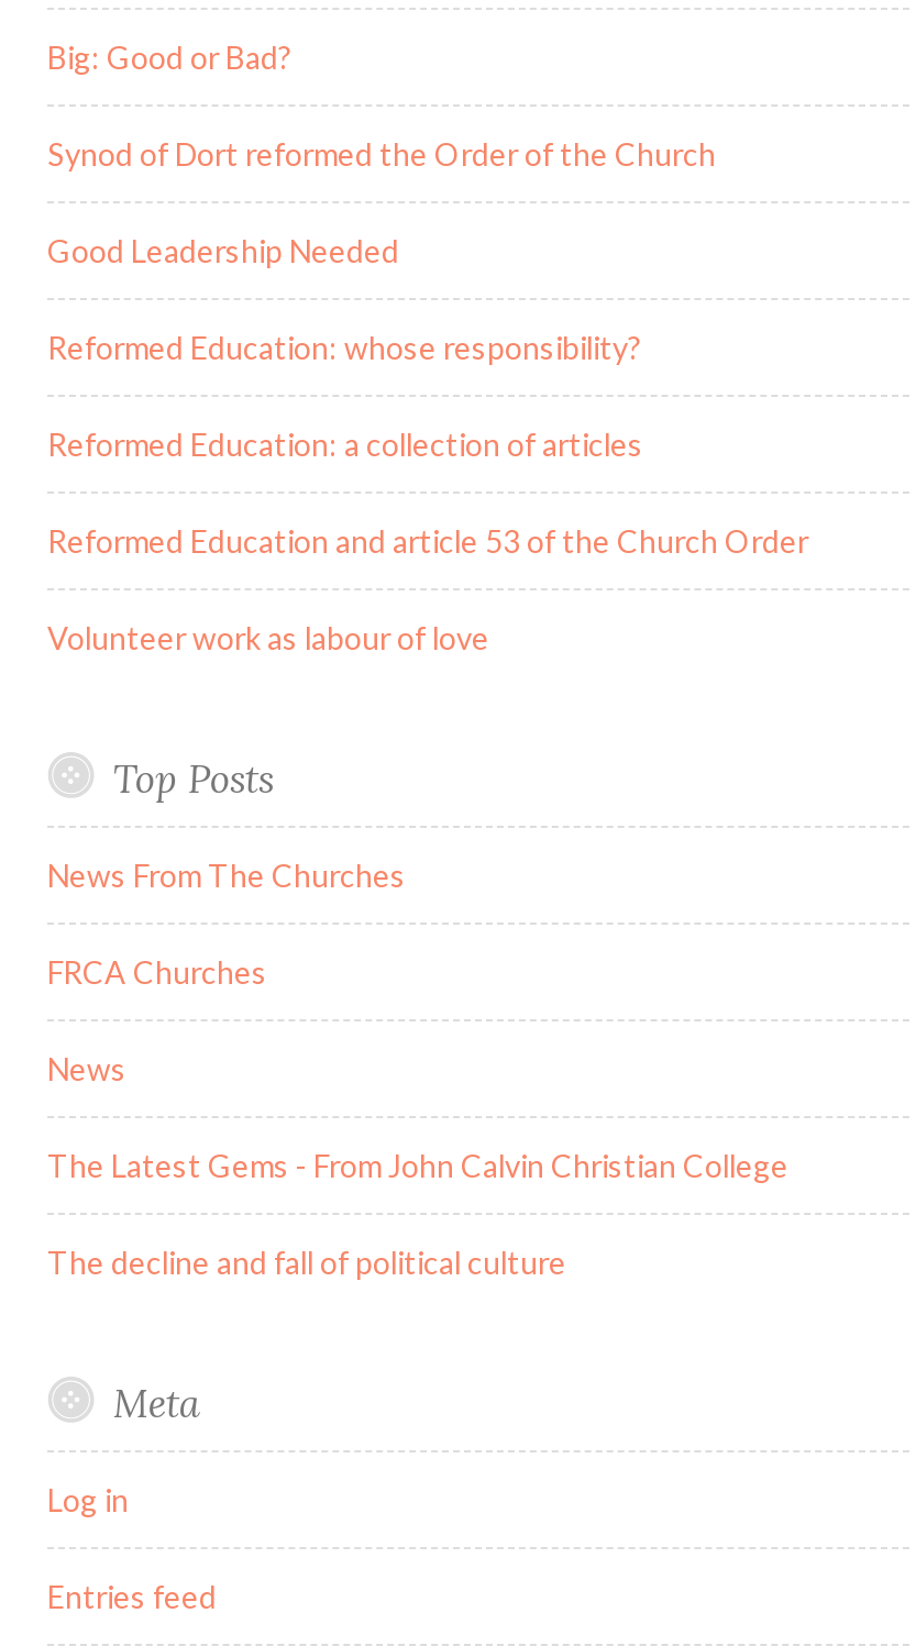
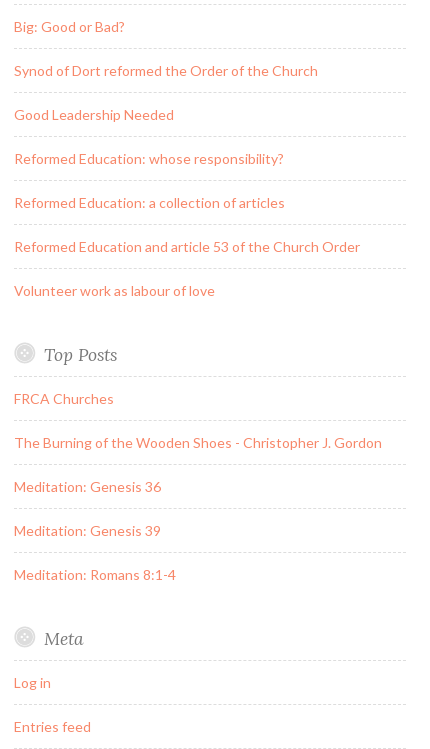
[47,856,406,893] News From The Churches -> none
moved [47,953,267,990] -> [14,390,114,407]: FRCA Churches
[47,1050,788,1281] News | The Latest Gems - From John Calvin Christian College | The decline and fall of political culture -> [14,434,382,583] The Burning of the Wooden Shoes - Christopher J. Gordon | Meditation: Genesis 36 | Meditation: Genesis 39 | Meditation: Romans 8:1-4

